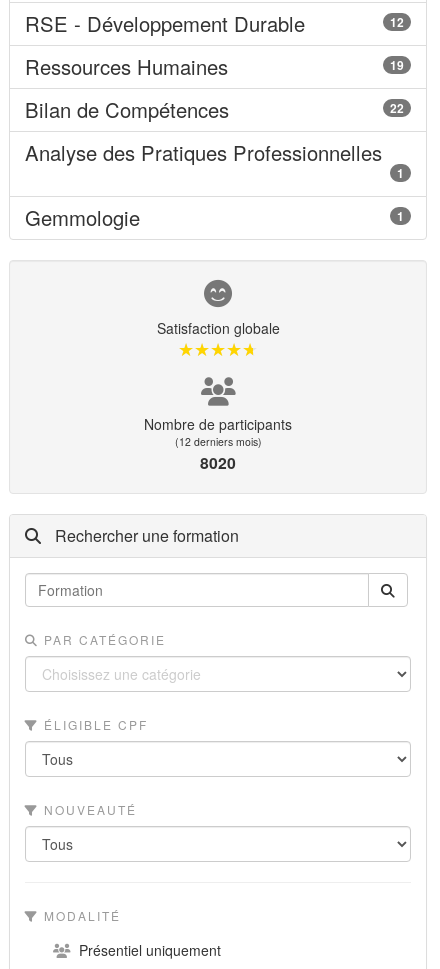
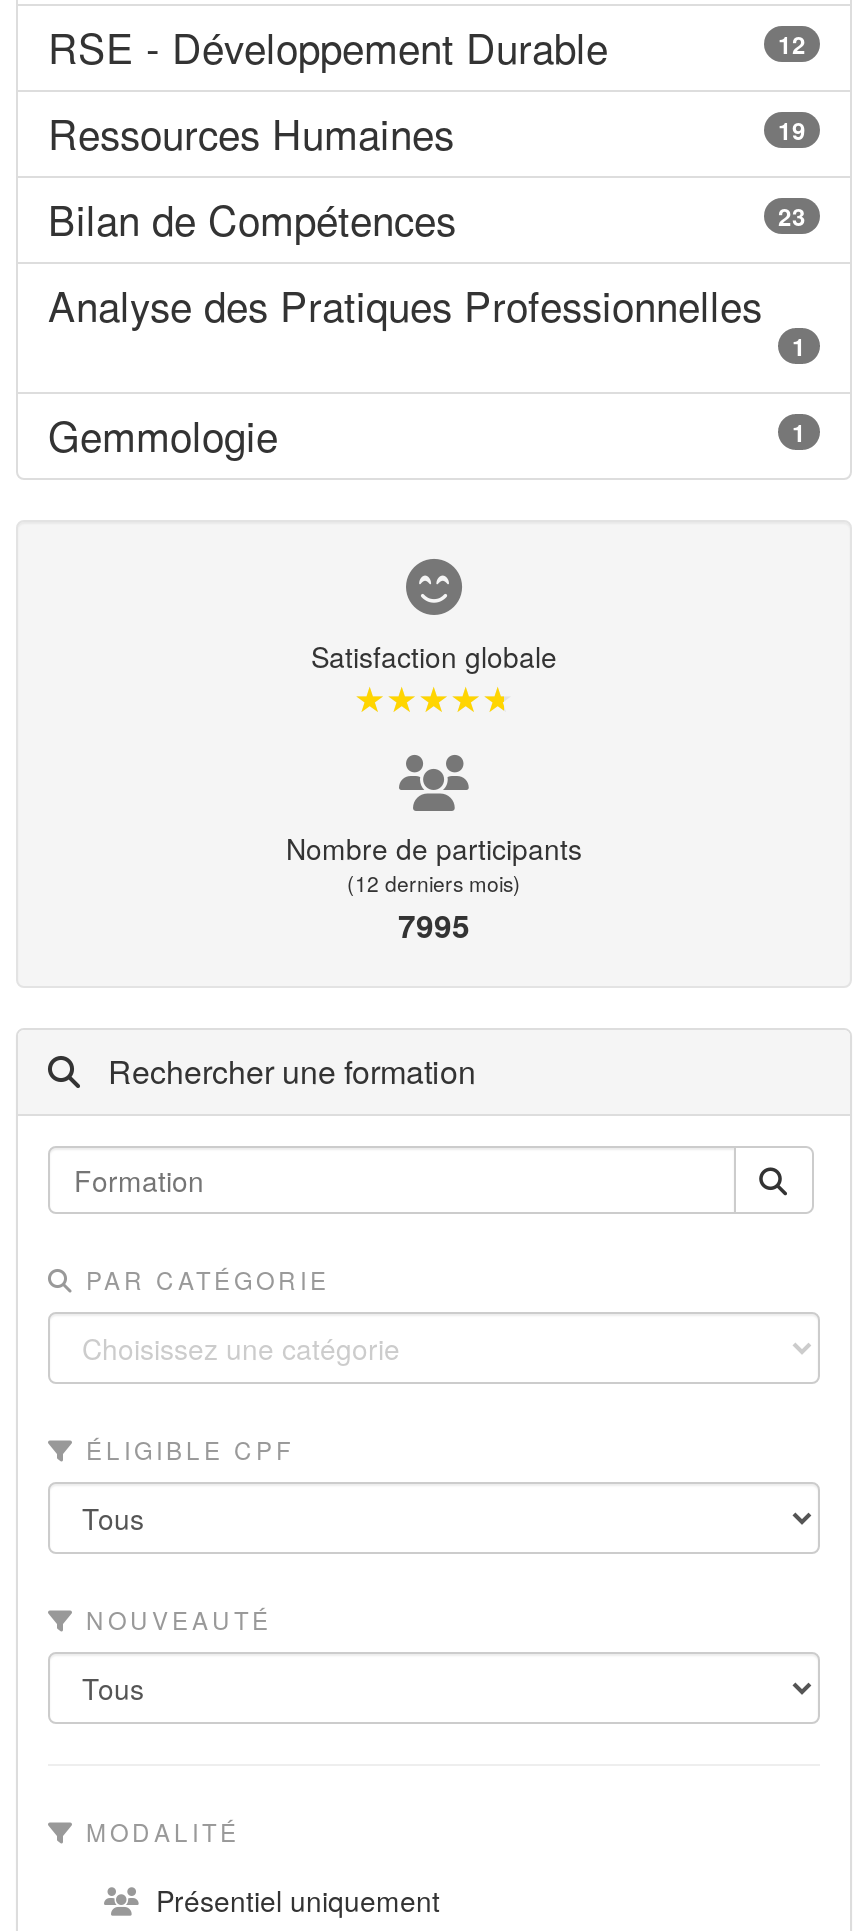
[390,99,404,117] 22 -> [778,198,806,234] 23
[200,451,236,474] 8020 -> [398,902,470,948] 7995

